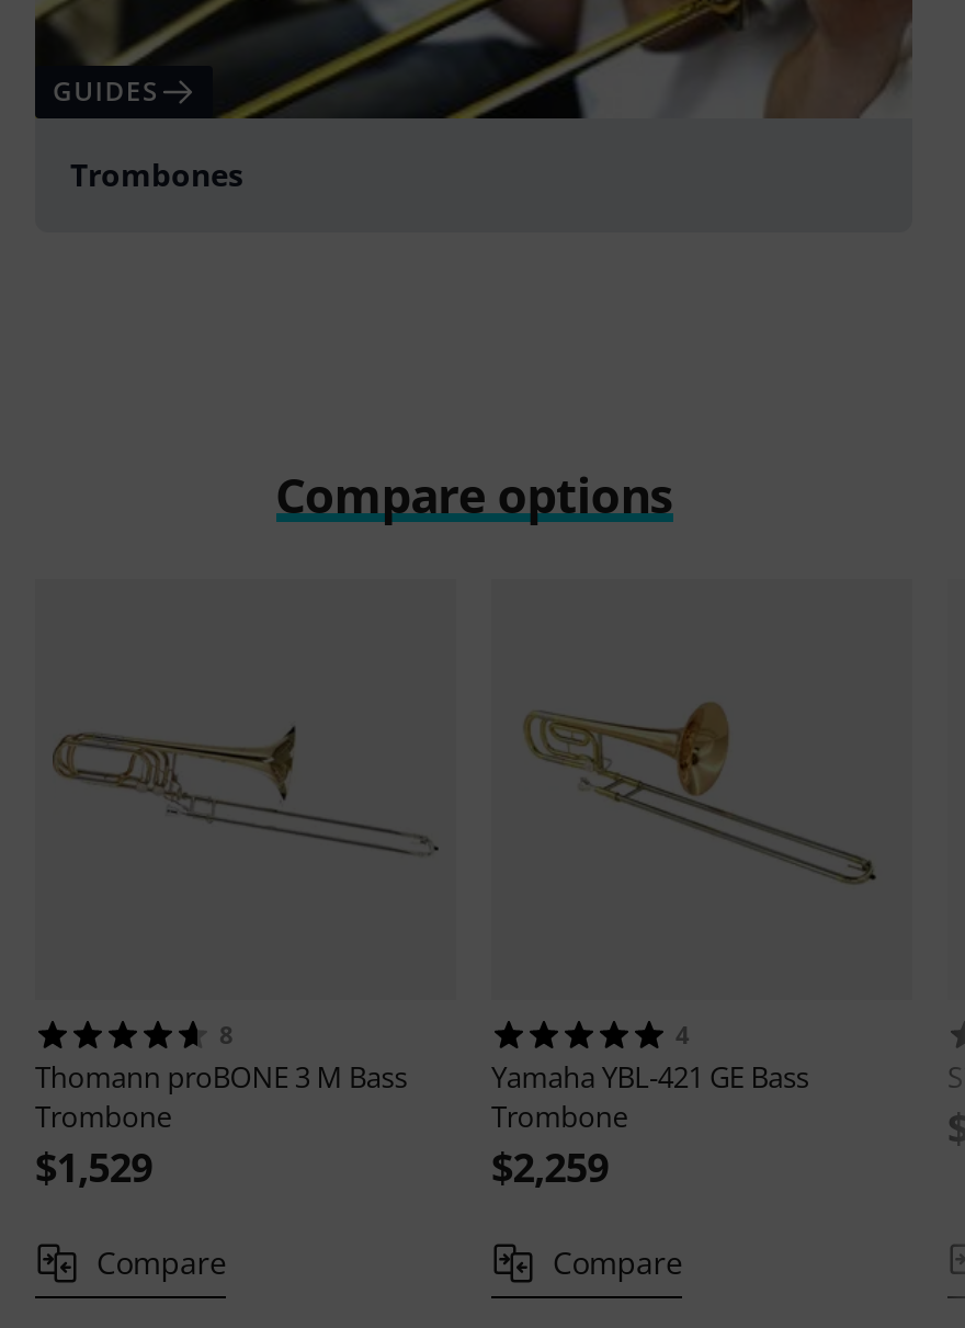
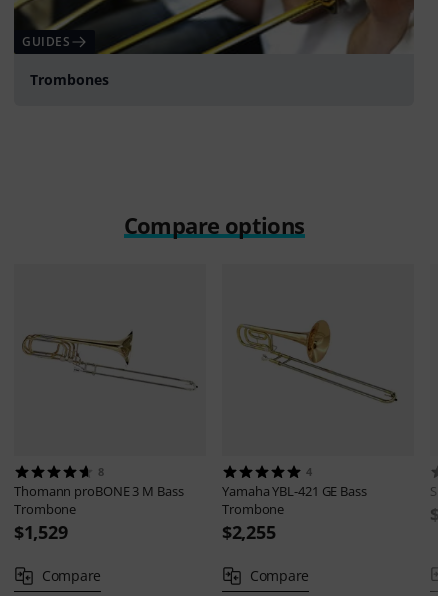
[491,1141,608,1194] $2,259 -> [222,520,275,544] $2,255

